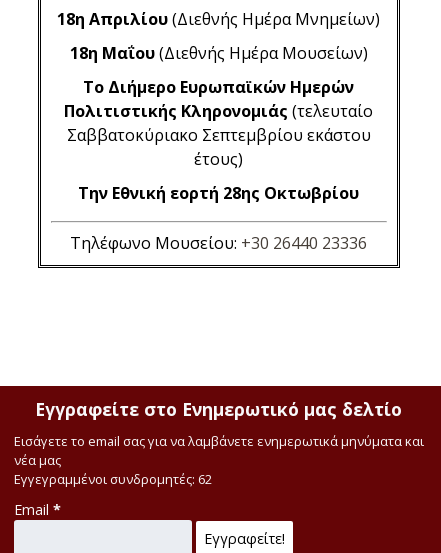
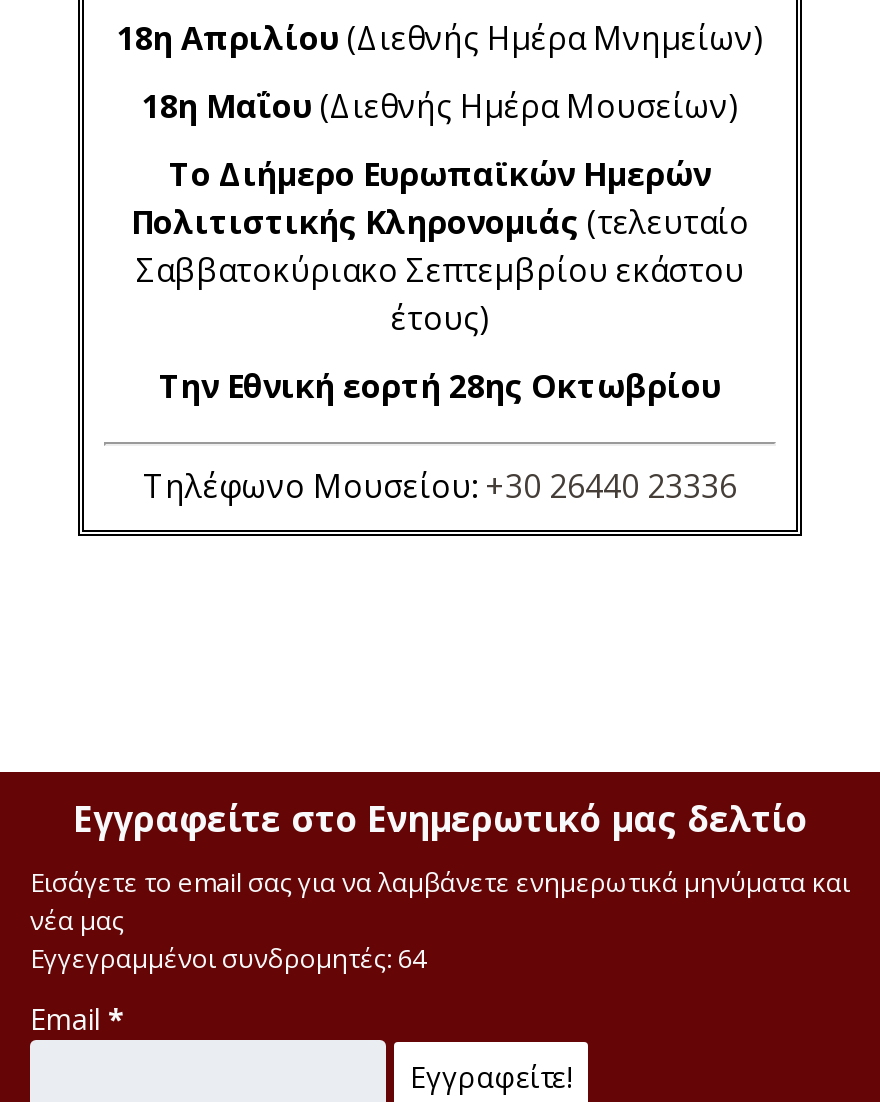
[14,470,212,488] Εγγεγραμμένοι συνδρομητές: 62 -> [30,941,426,977] Εγγεγραμμένοι συνδρομητές: 64

